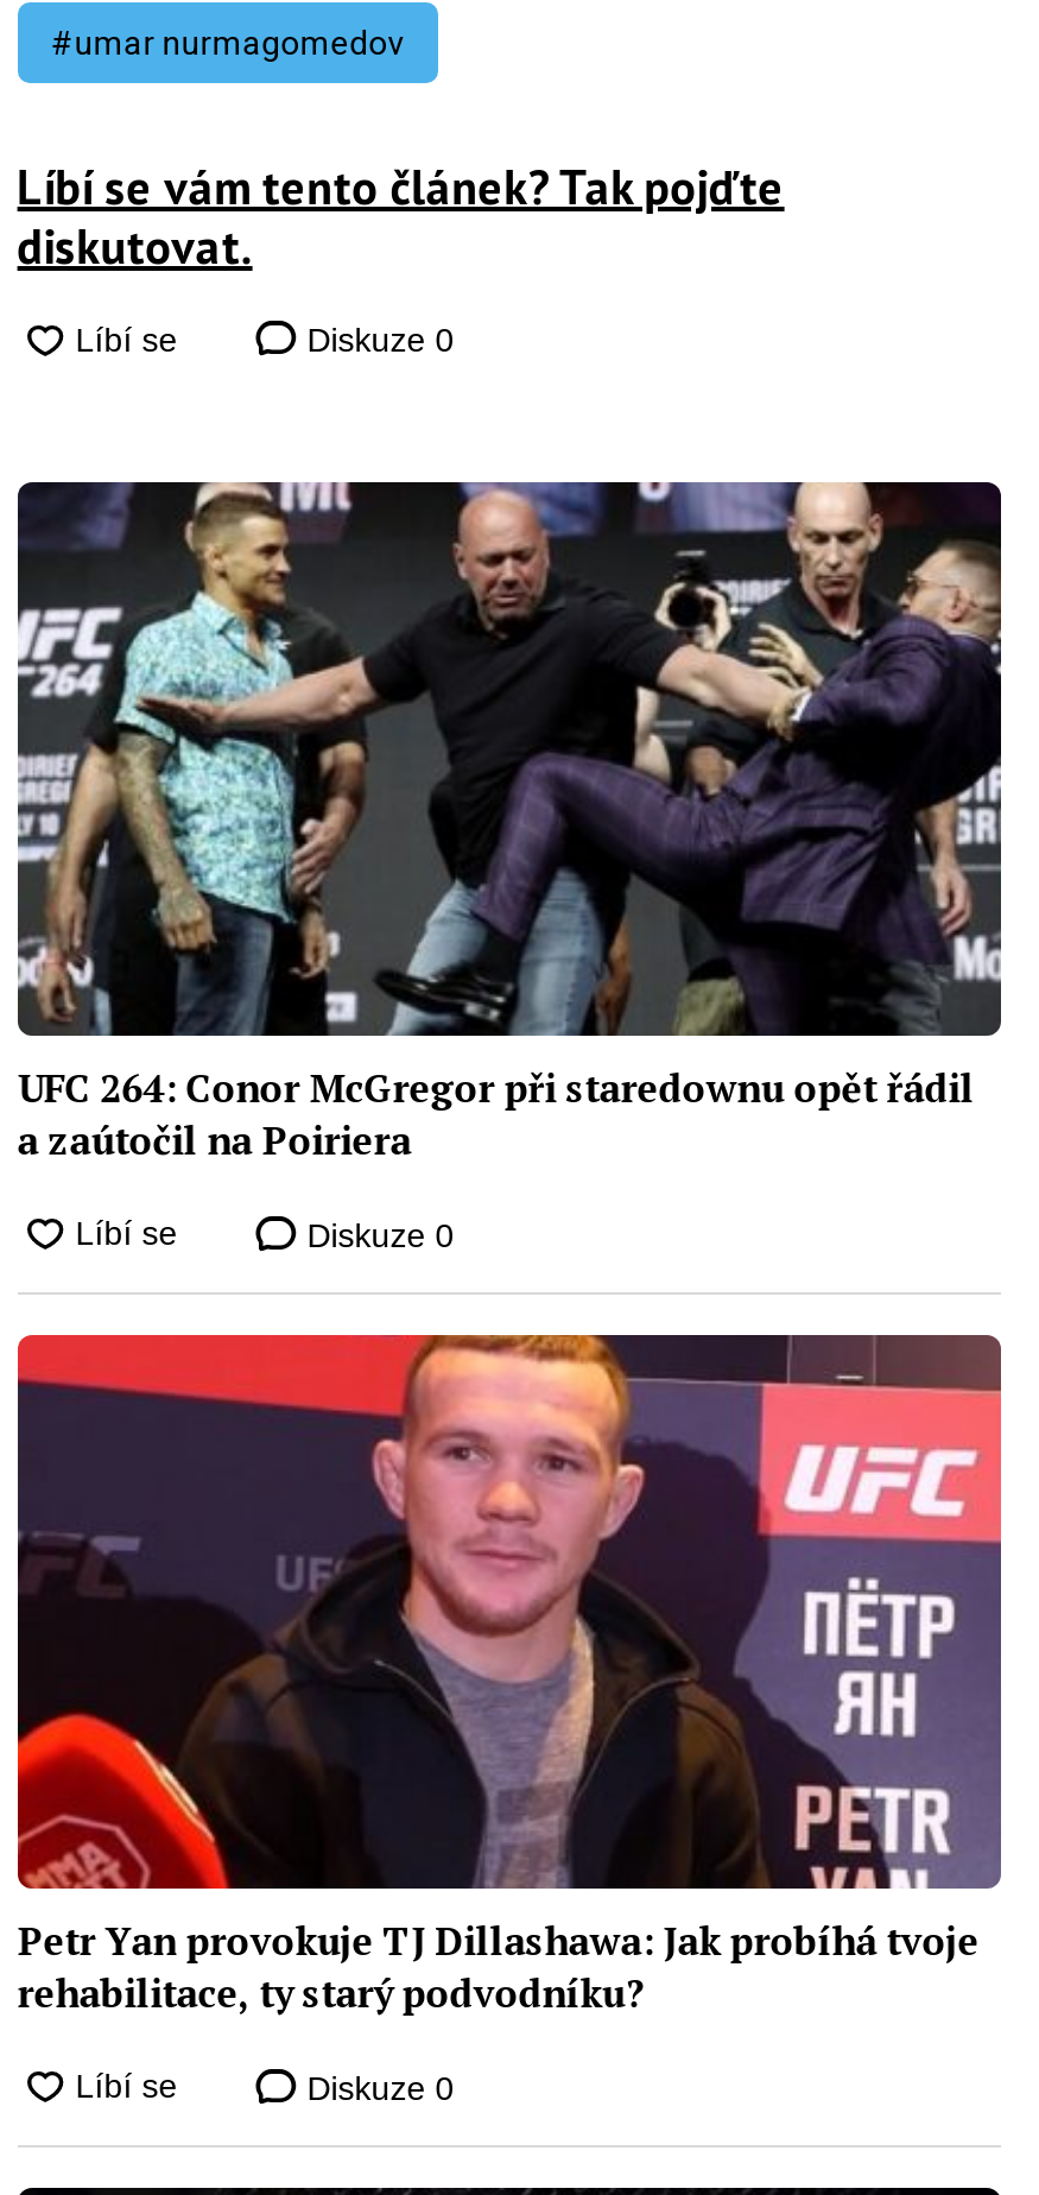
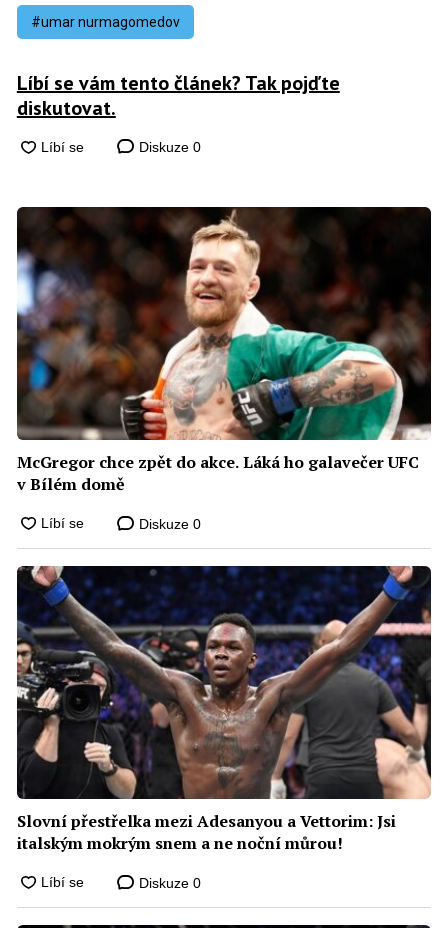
[15,480,1003,1167] [image] | UFC 264: Conor McGregor při staredownu opět řádil | a zaútočil na Poiriera -> [16,206,432,495] [image] | McGregor chce zpět do akce. Láká ho galavečer UFC | v Bílém domě
[15,1333,1003,2019] [image] | Petr Yan provokuje TJ Dillashawa: Jak probíhá tvoje | rehabilitace, ty starý podvodníku? -> [16,565,432,854] [image] | Slovní přestřelka mezi Adesanyou a Vettorim: Jsi | italským mokrým snem a ne noční můrou!

